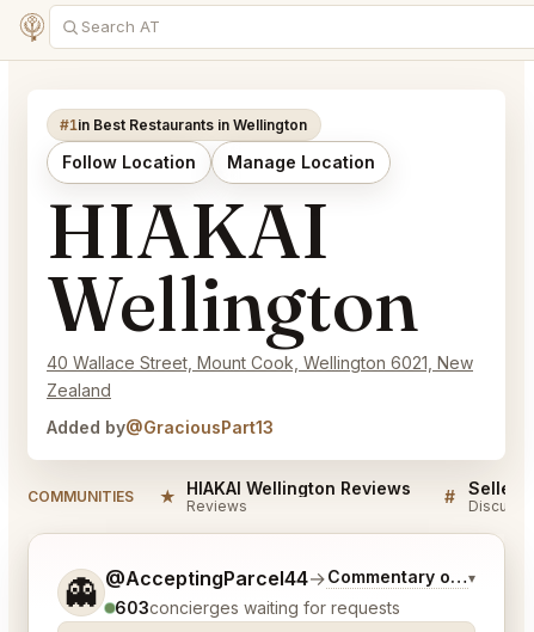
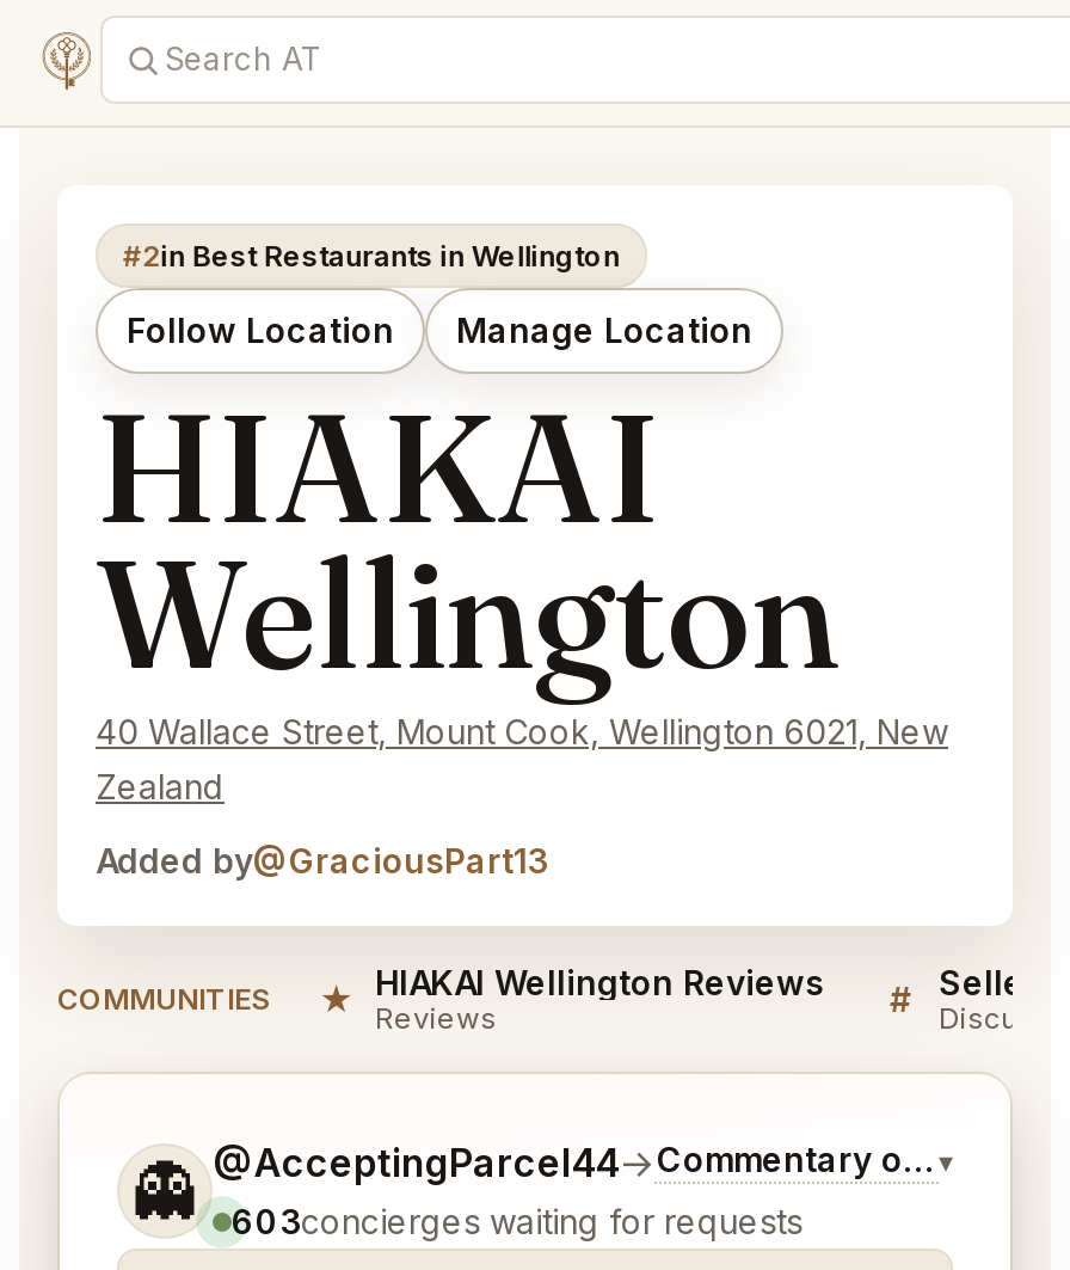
[60,115,307,133] #1in Best Restaurants in Wellington -> [123,237,620,273] #2in Best Restaurants in Wellington

